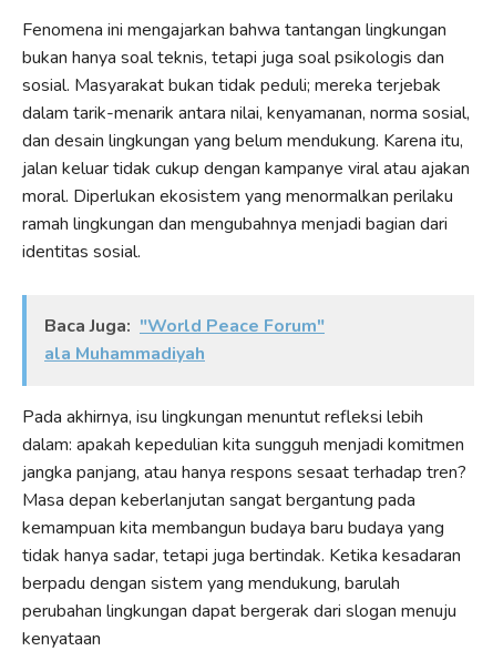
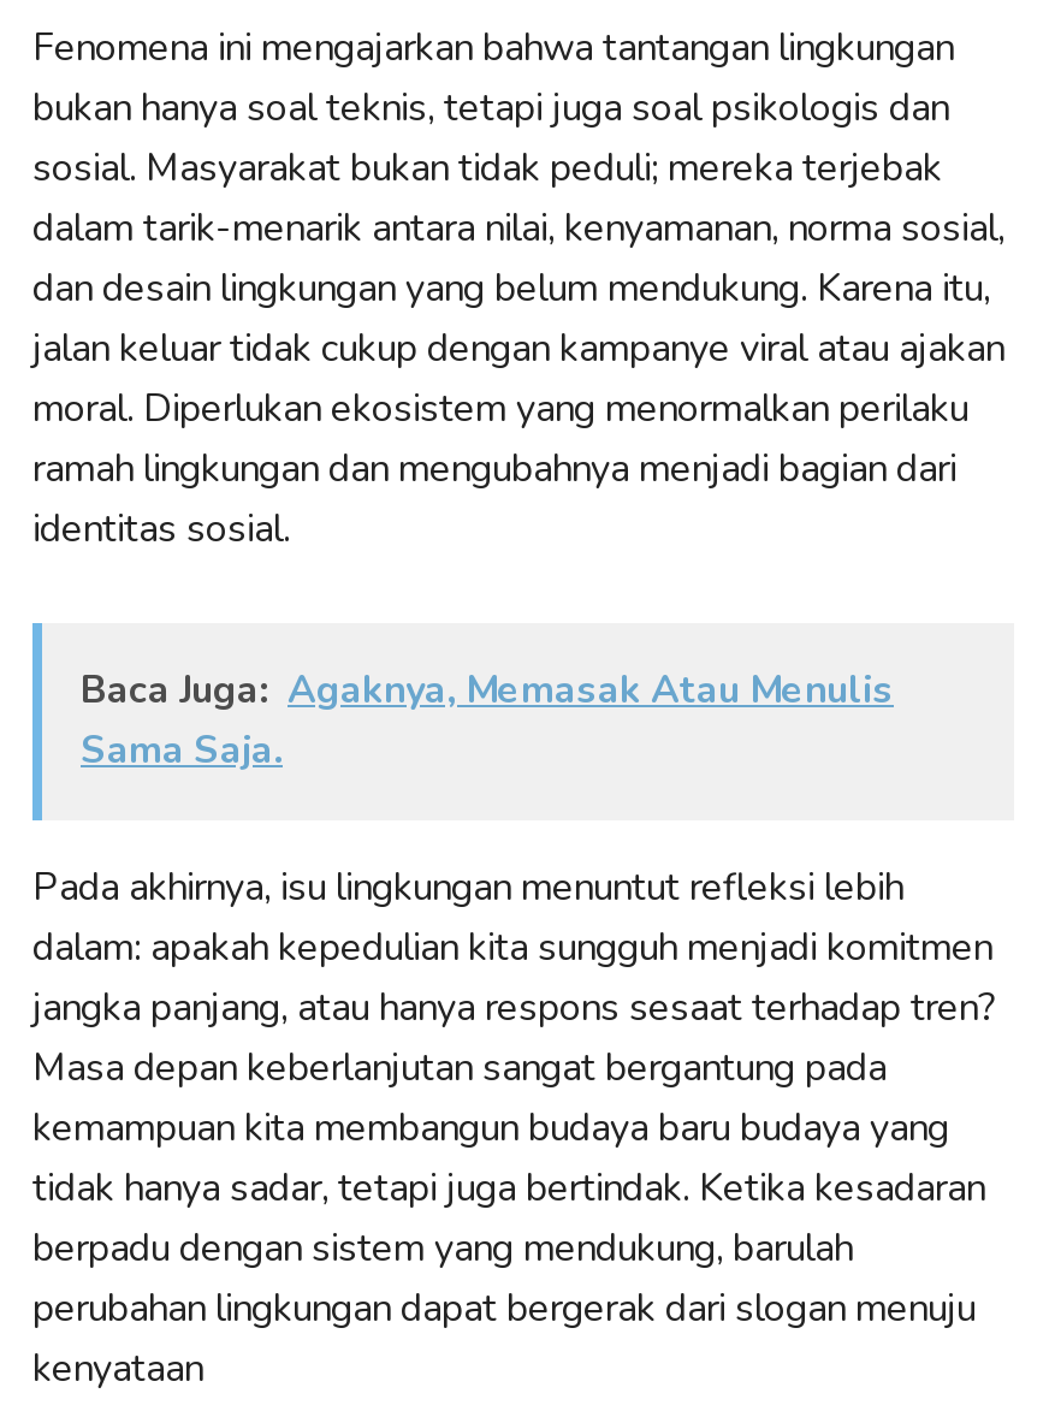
[44,313,325,365] Baca Juga: "World Peace Forum" | ala Muhammadiyah -> [81,663,894,776] Baca Juga: Agaknya, Memasak Atau Menulis | Sama Saja.

